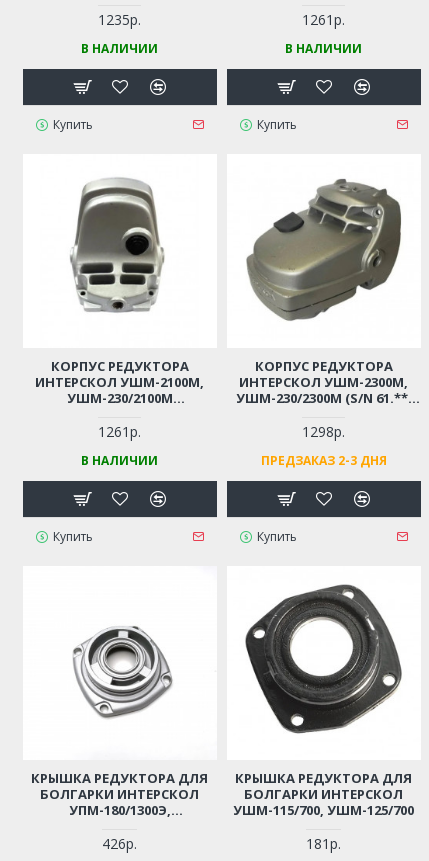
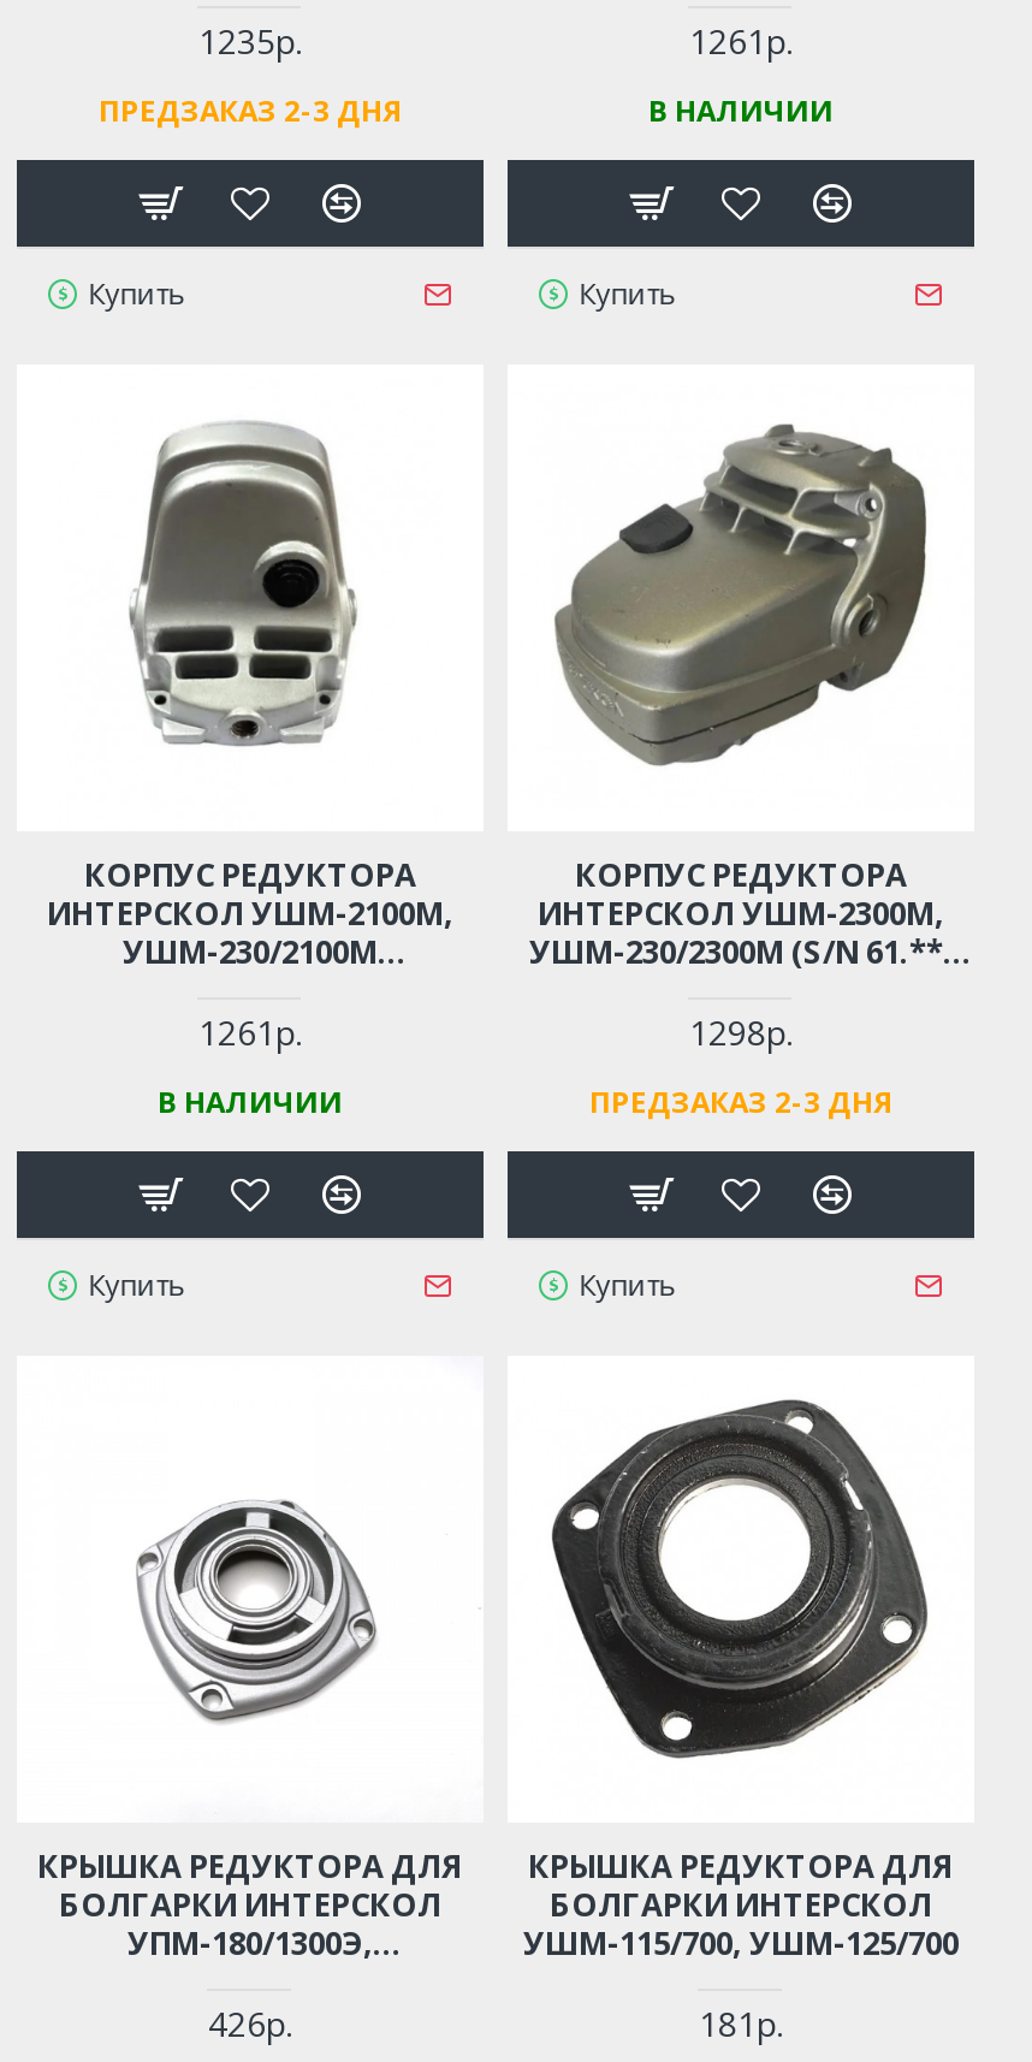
[81,40,158,57] В НАЛИЧИИ -> [99,90,402,131] ПРЕДЗАКАЗ 2-3 ДНЯ

